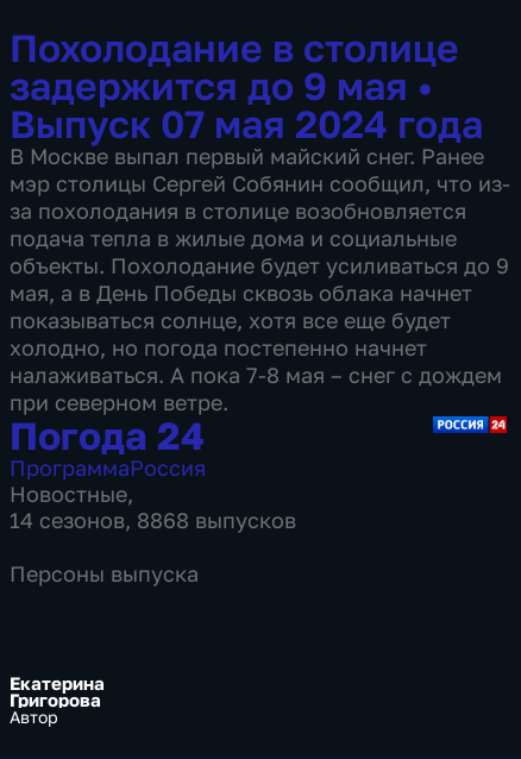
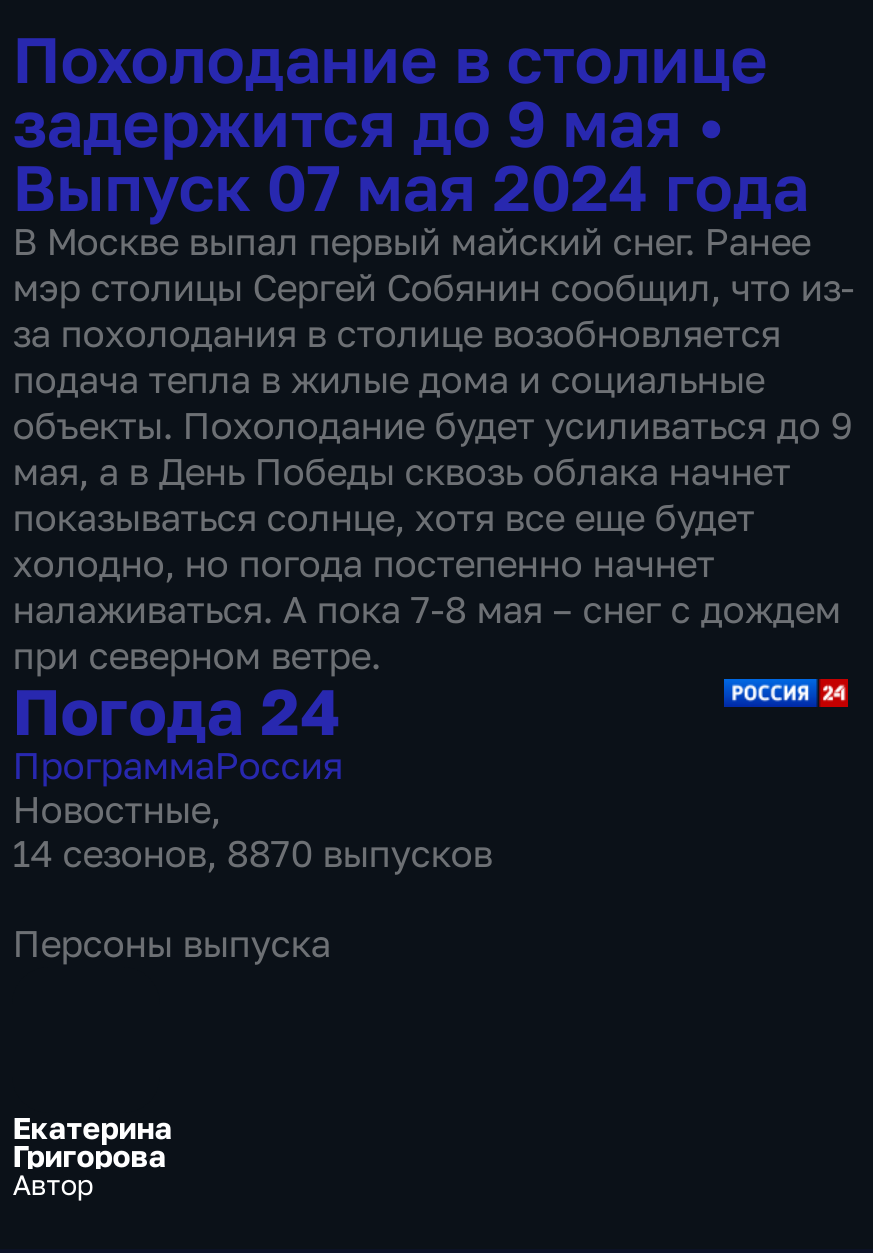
[10,507,296,533] 14 сезонов, 8868 выпусков -> [12,831,492,875] 14 сезонов, 8870 выпусков

